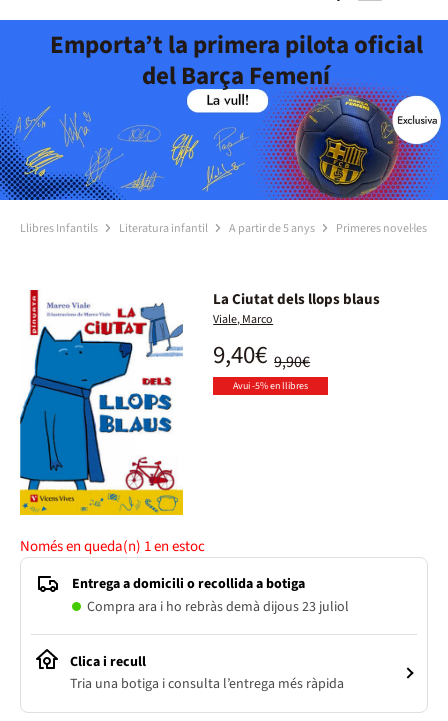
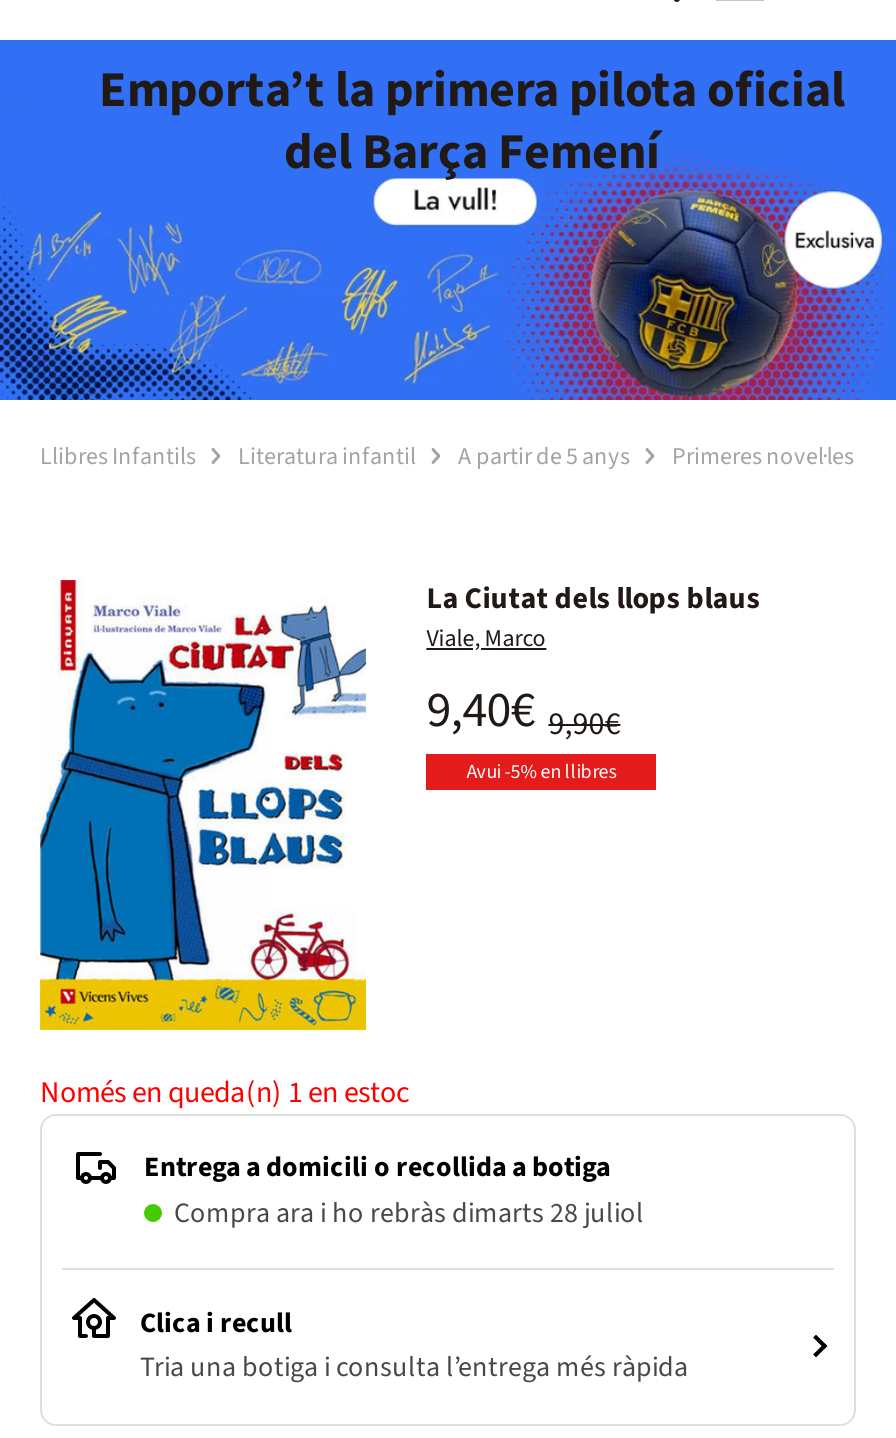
[87,597,349,617] Compra ara i ho rebràs demà dijous 23 juliol -> [174,1193,644,1233] Compra ara i ho rebràs dimarts 28 juliol

